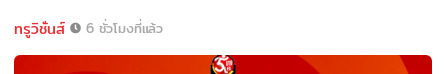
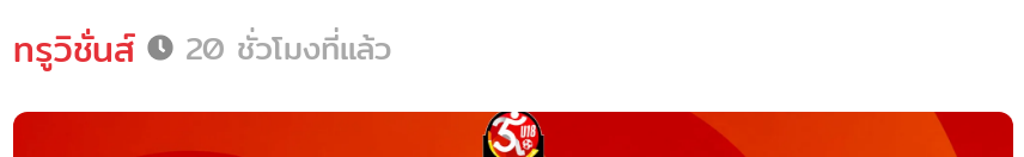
[86,17,163,37] 6 ชั่วโมงที่แล้ว -> [185,23,391,70] 20 ชั่วโมงที่แล้ว

